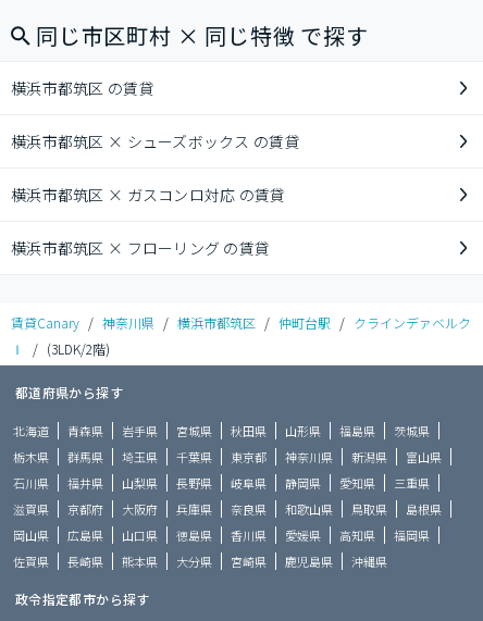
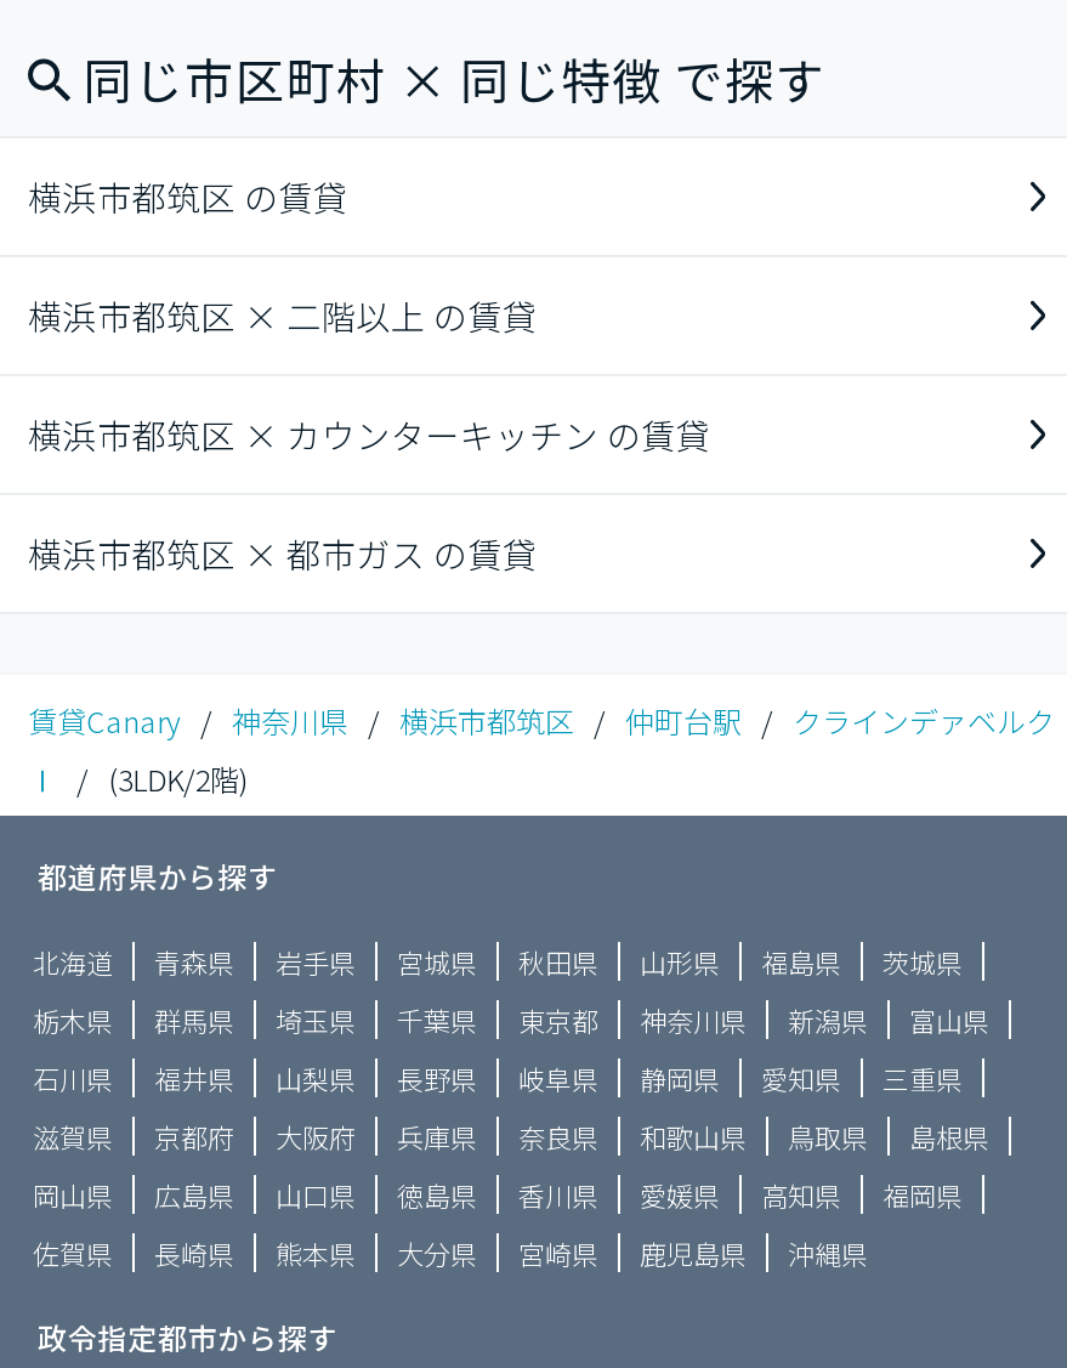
[11,131,300,152] 横浜市都筑区 × シューズボックス の賃貸 -> [28,291,537,340] 横浜市都筑区 × 二階以上 の賃貸
[11,184,286,206] 横浜市都筑区 × ガスコンロ対応 の賃貸 -> [28,410,711,459] 横浜市都筑区 × カウンターキッチン の賃貸
[11,237,270,259] 横浜市都筑区 × フローリング の賃貸 -> [28,529,537,578] 横浜市都筑区 × 都市ガス の賃貸

